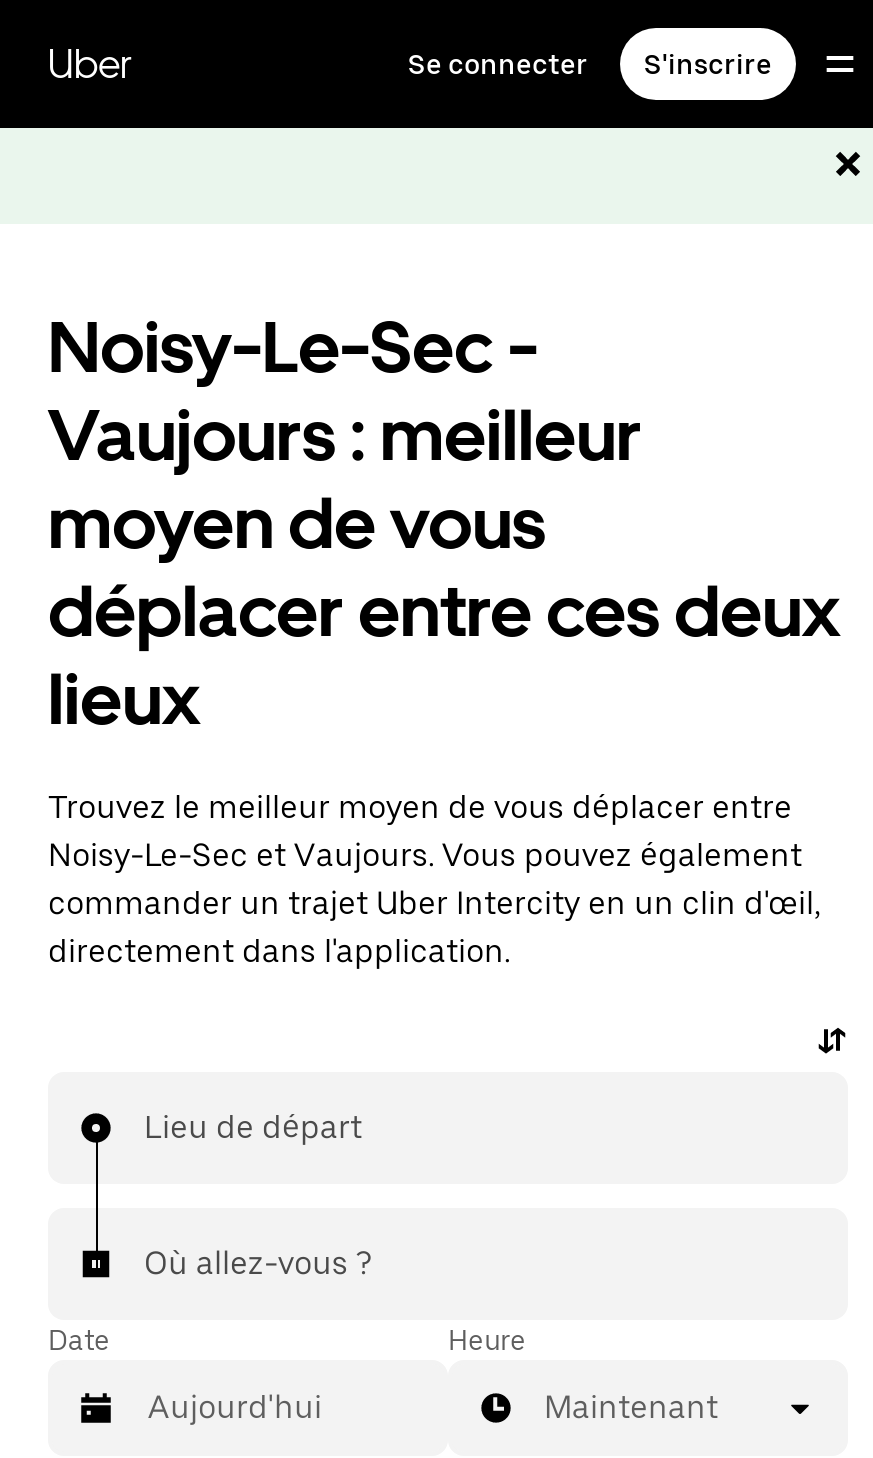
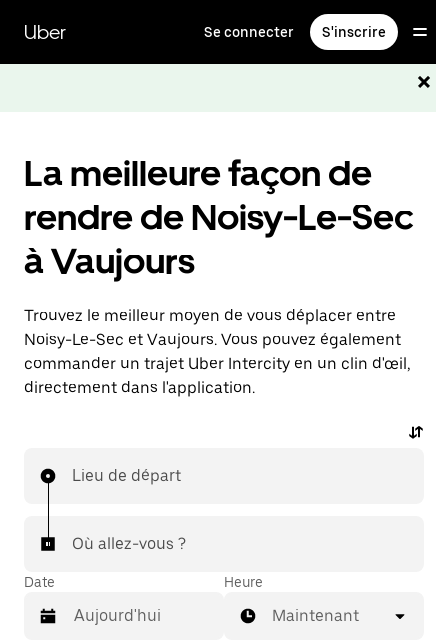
[48,304,840,742] Noisy-Le-Sec - | Vaujours : meilleur | moyen de vous | déplacer entre ces deux | lieux -> [24,152,414,283] La meilleure façon de | rendre de Noisy-Le-Sec | à Vaujours

